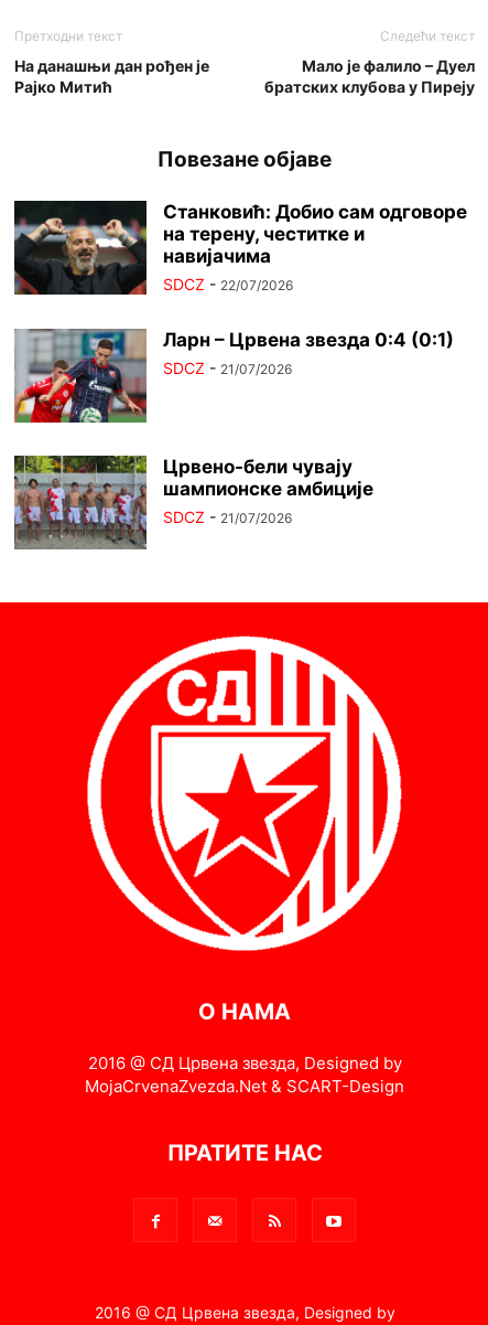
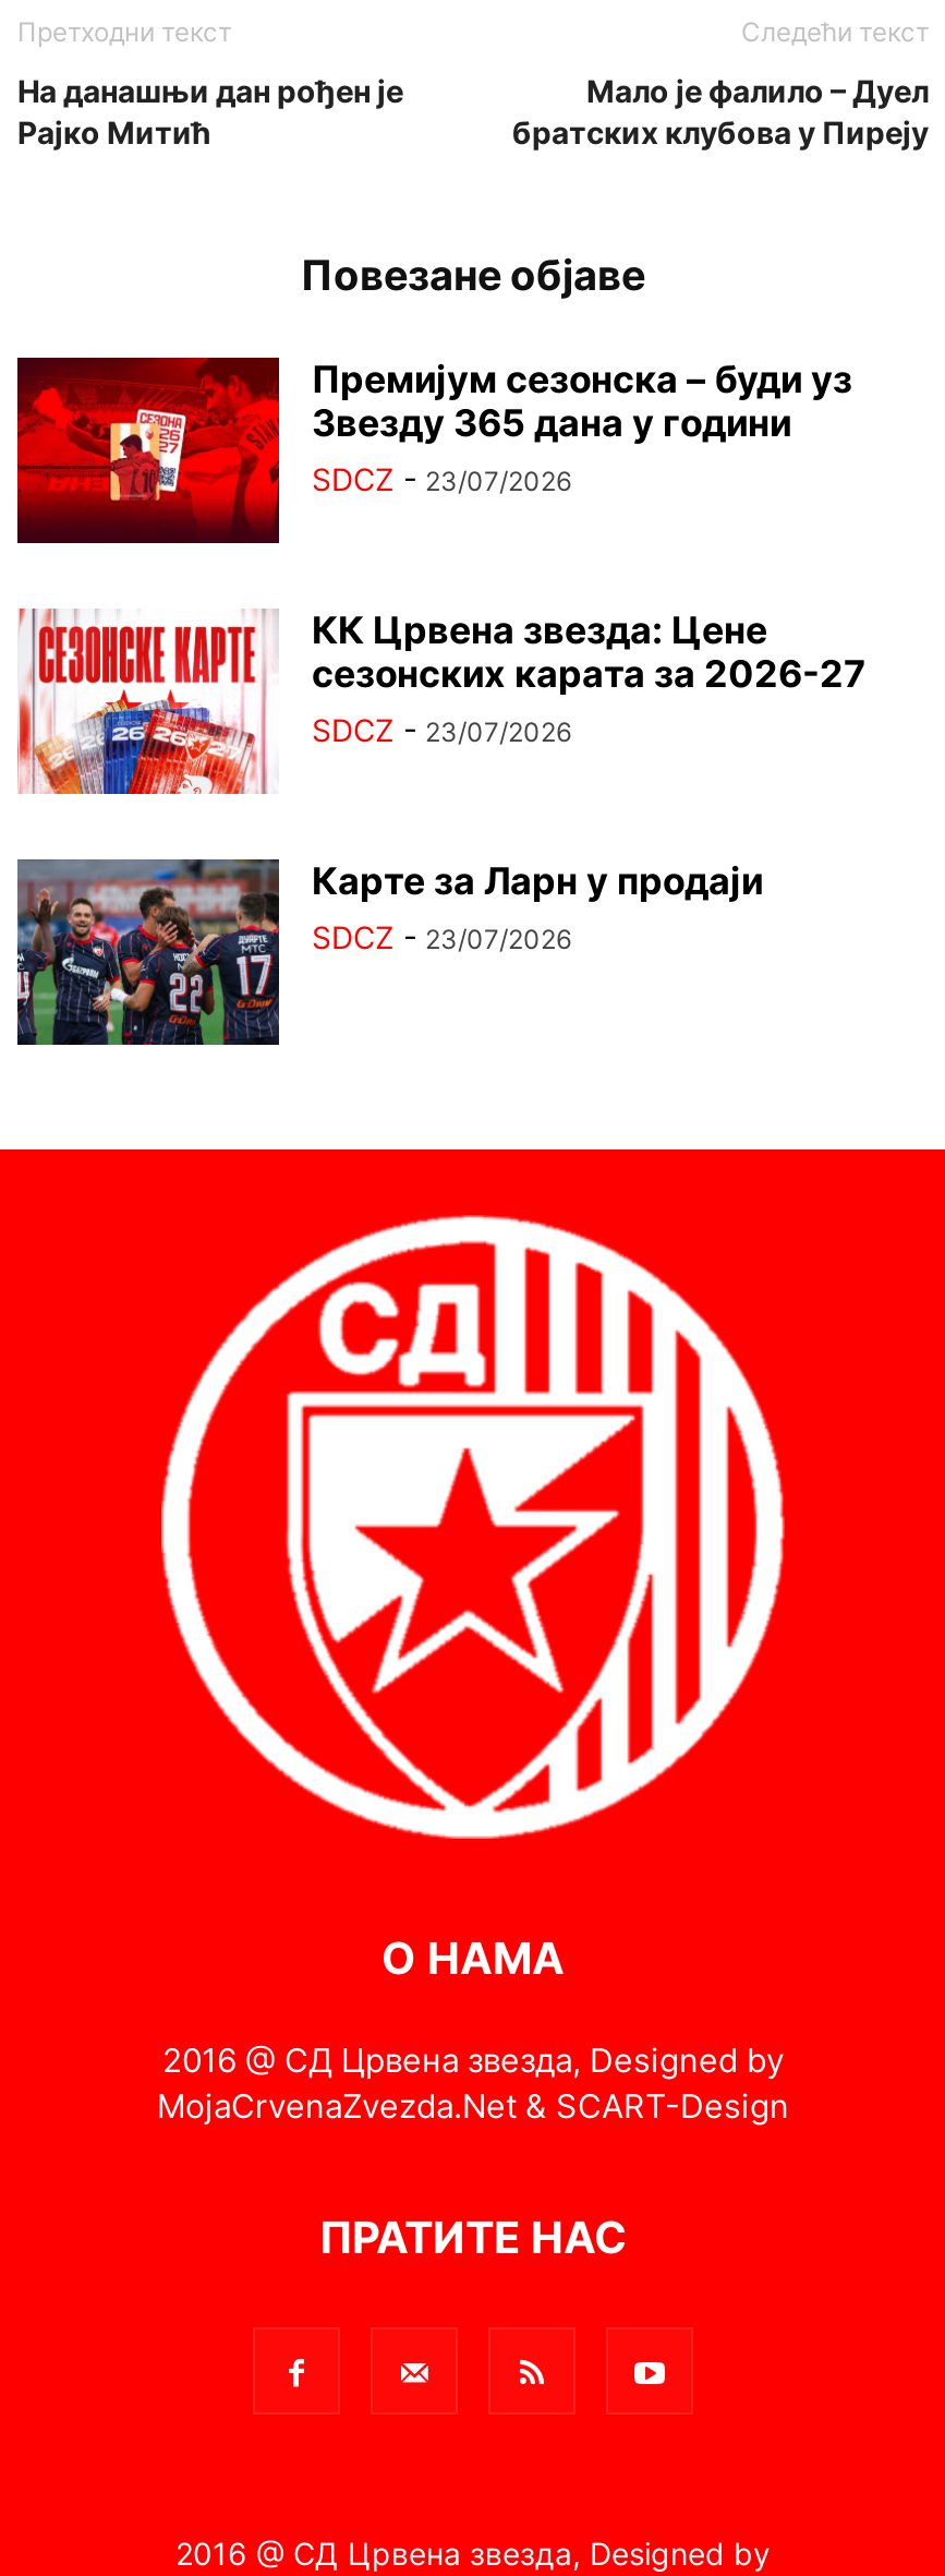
[13,200,467,296] [image] | Станковић: Добио сам одговоре | на терену, честитке и | навијачима | SDCZ - 22/07/2026 -> [15,356,852,545] [image] | Премијум сезонска – буди уз | Звезду 365 дана у години | SDCZ - 23/07/2026
[14,328,454,424] [image] | Ларн – Црвена звезда 0:4 (0:1) | SDCZ - 21/07/2026 -> [17,607,865,796] [image] | КК Црвена звезда: Цене | сезонских карата за 2026-27 | SDCZ - 23/07/2026
[13,455,373,549] [image] | Црвено-бели чувају | шампионске амбиције | SDCZ - 21/07/2026 -> [15,857,763,1047] [image] | Карте за Ларн у продаји | SDCZ - 23/07/2026

